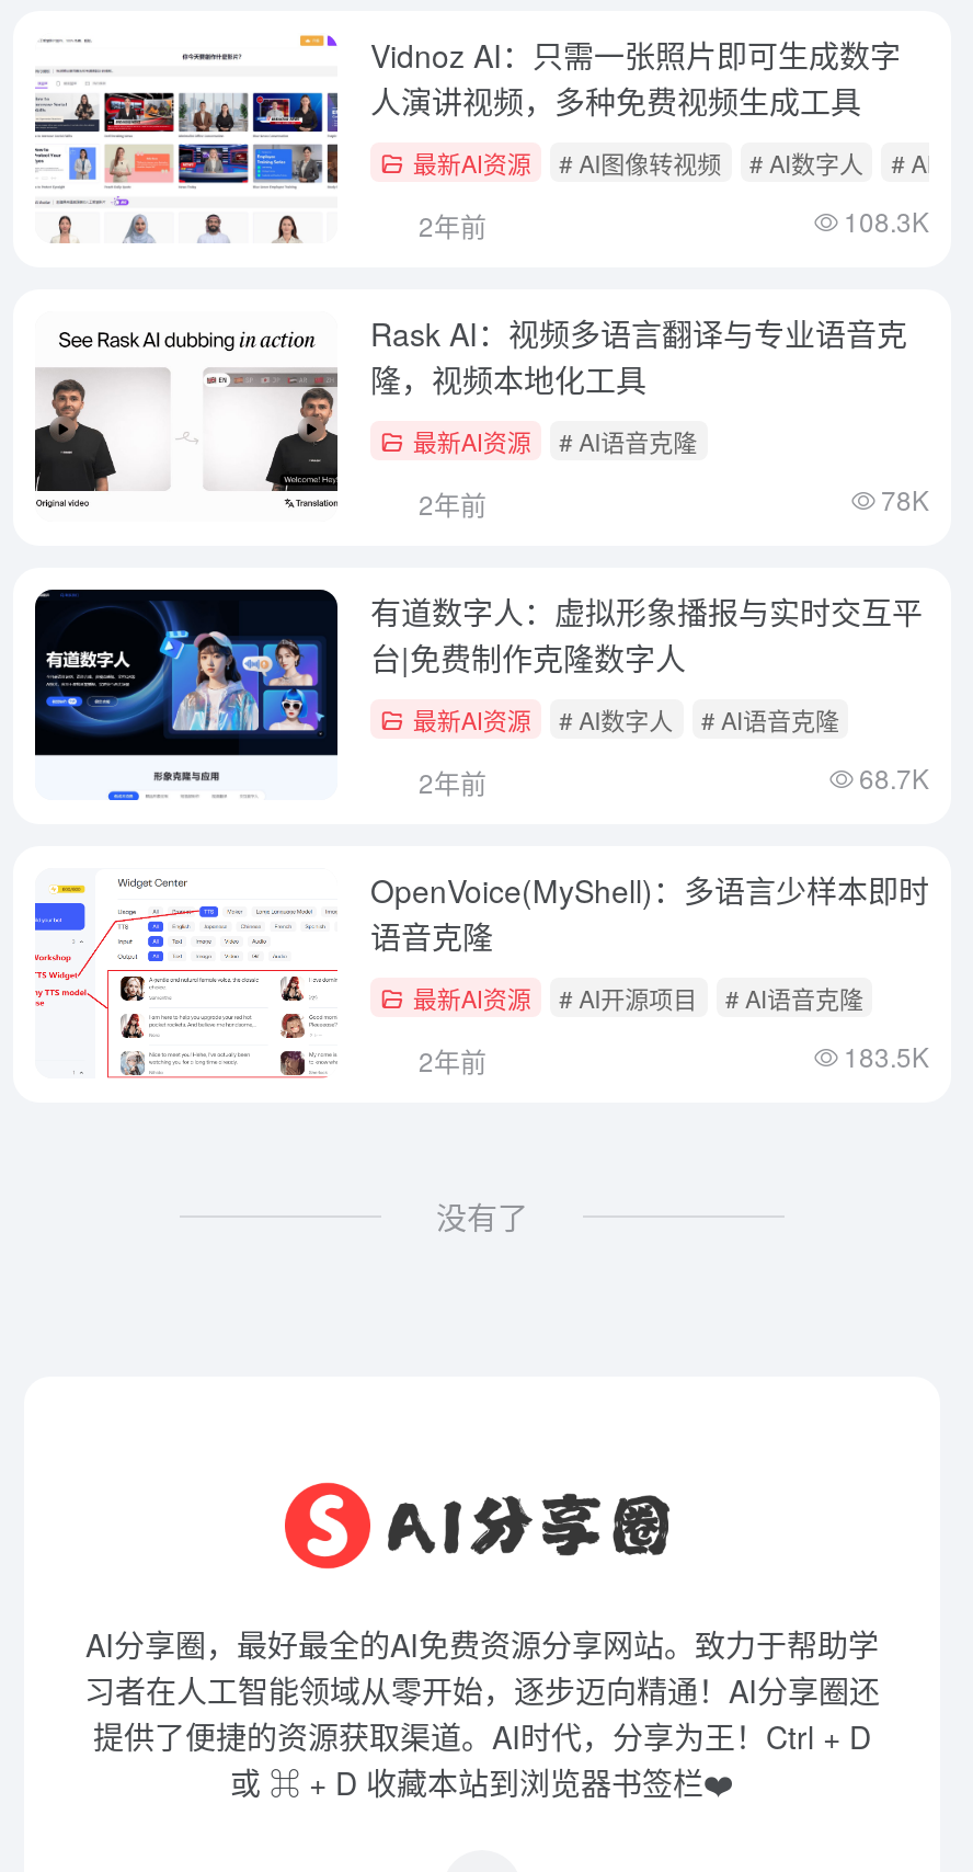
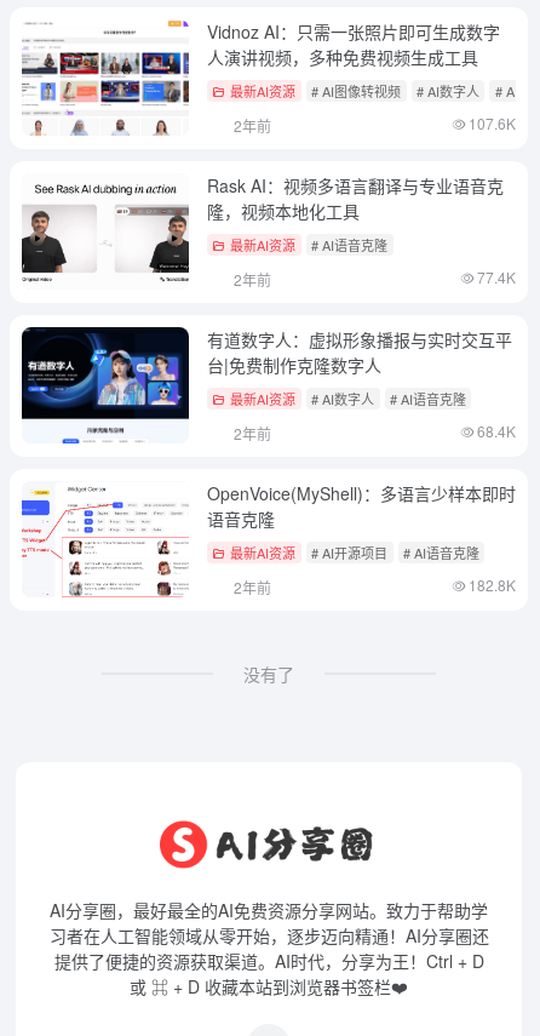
[844,201,929,238] 108.3K -> [469,112,516,133] 107.6K
[881,480,929,517] 78K -> [477,266,516,287] 77.4K
[859,758,929,795] 68.7K -> [477,420,516,441] 68.4K
[844,1036,929,1074] 183.5K -> [469,574,516,595] 182.8K

